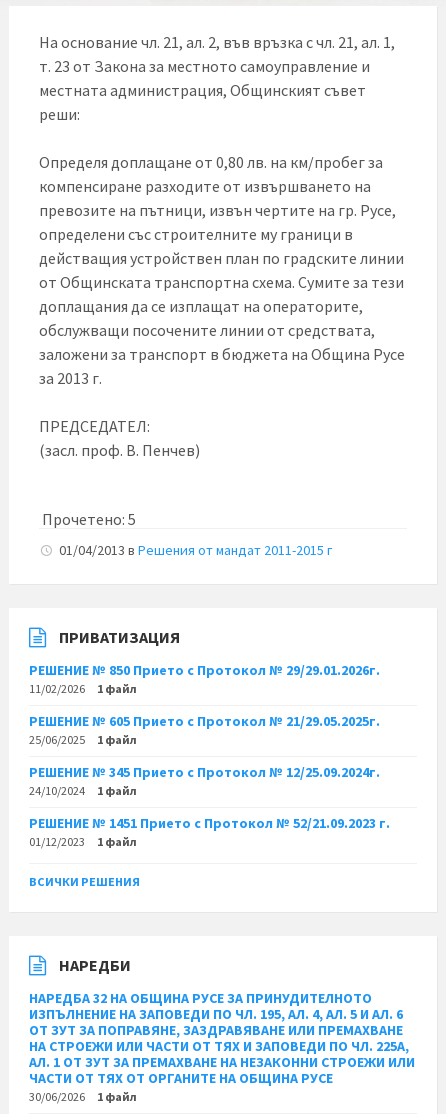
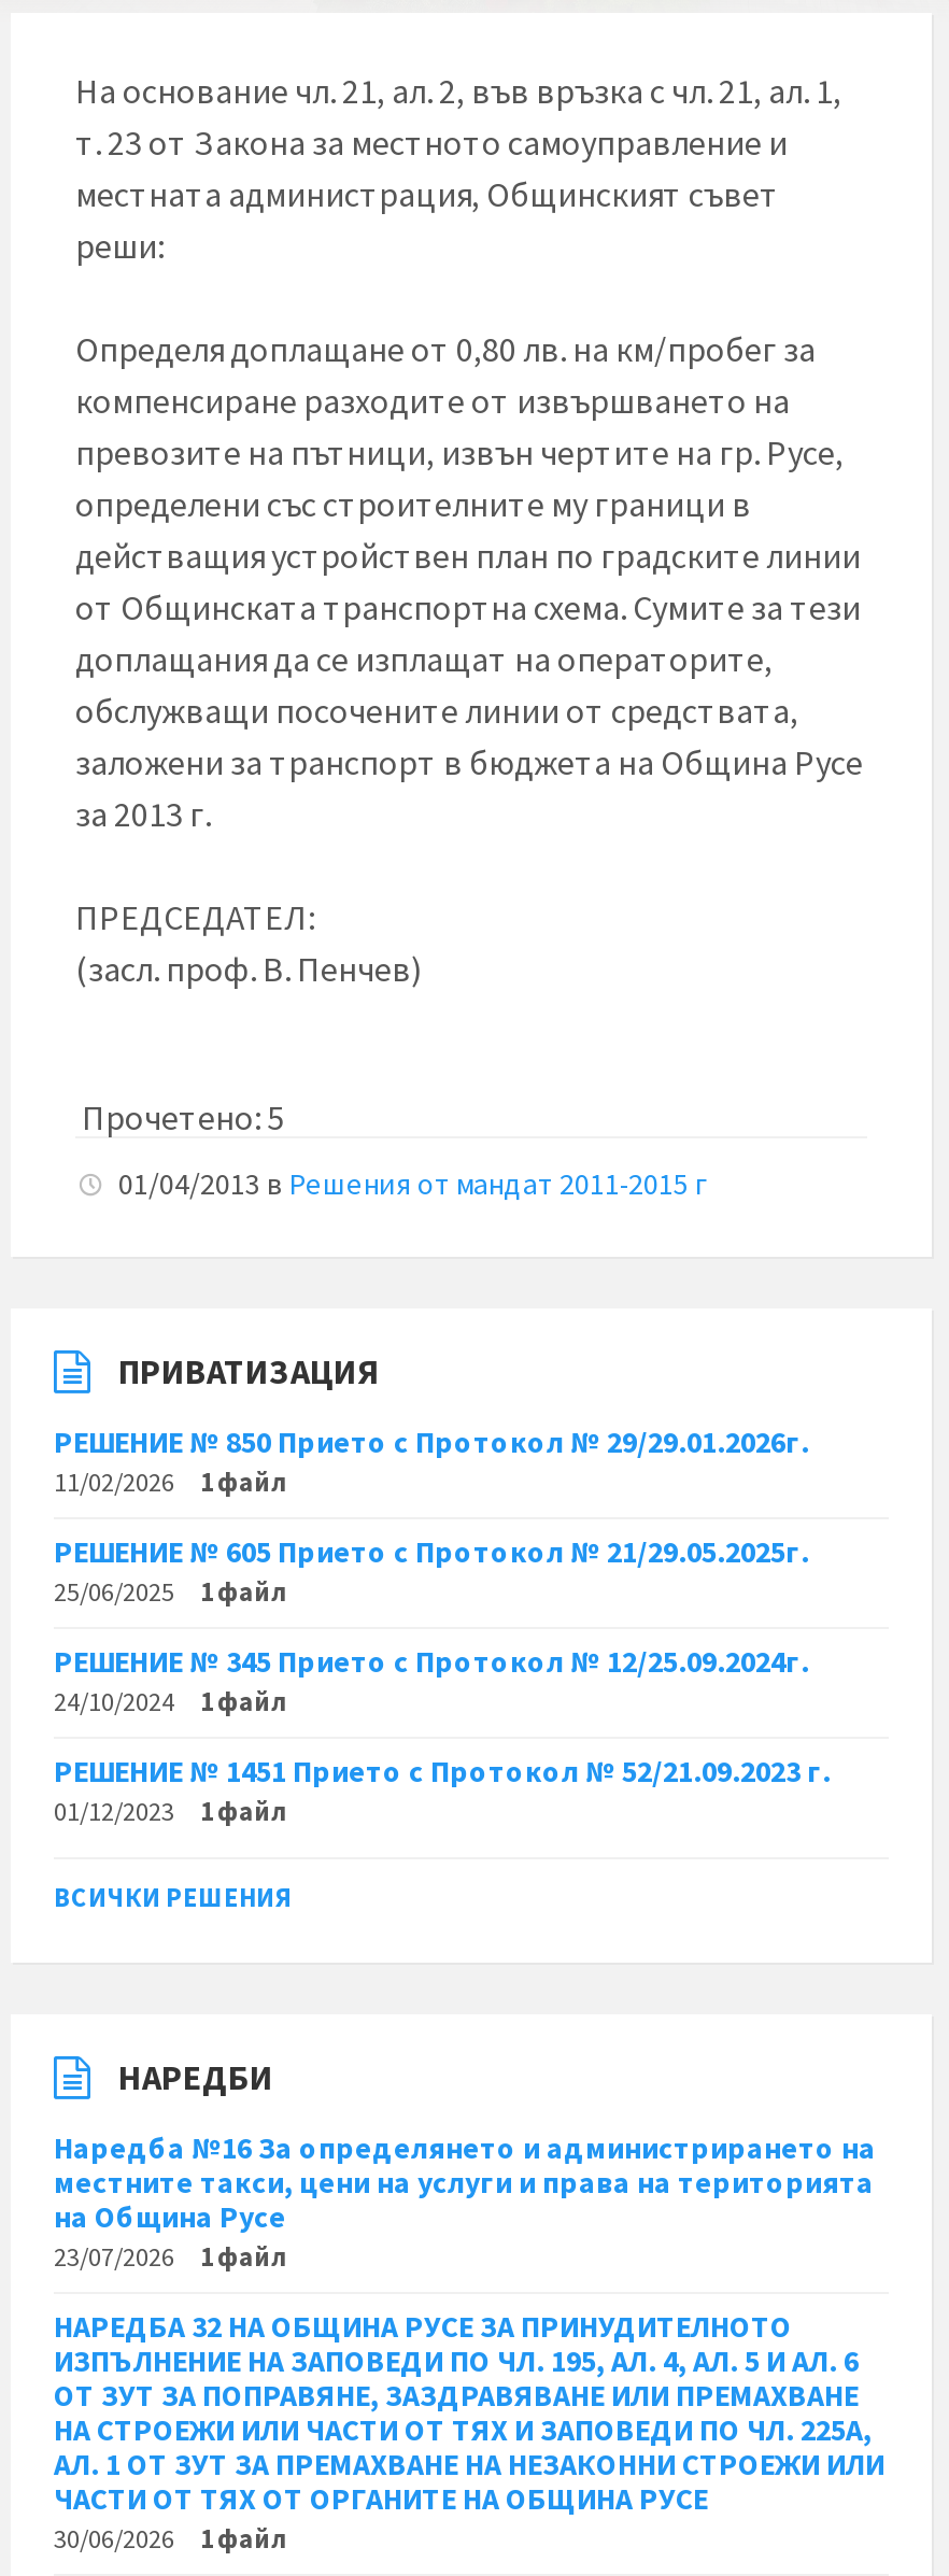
none -> [54,2128,876,2273] Наредба №16 За определянето и администрирането на | местните такси, цени на услуги и права на територията | на Община Русе | 23/07/2026 | 1 файл

